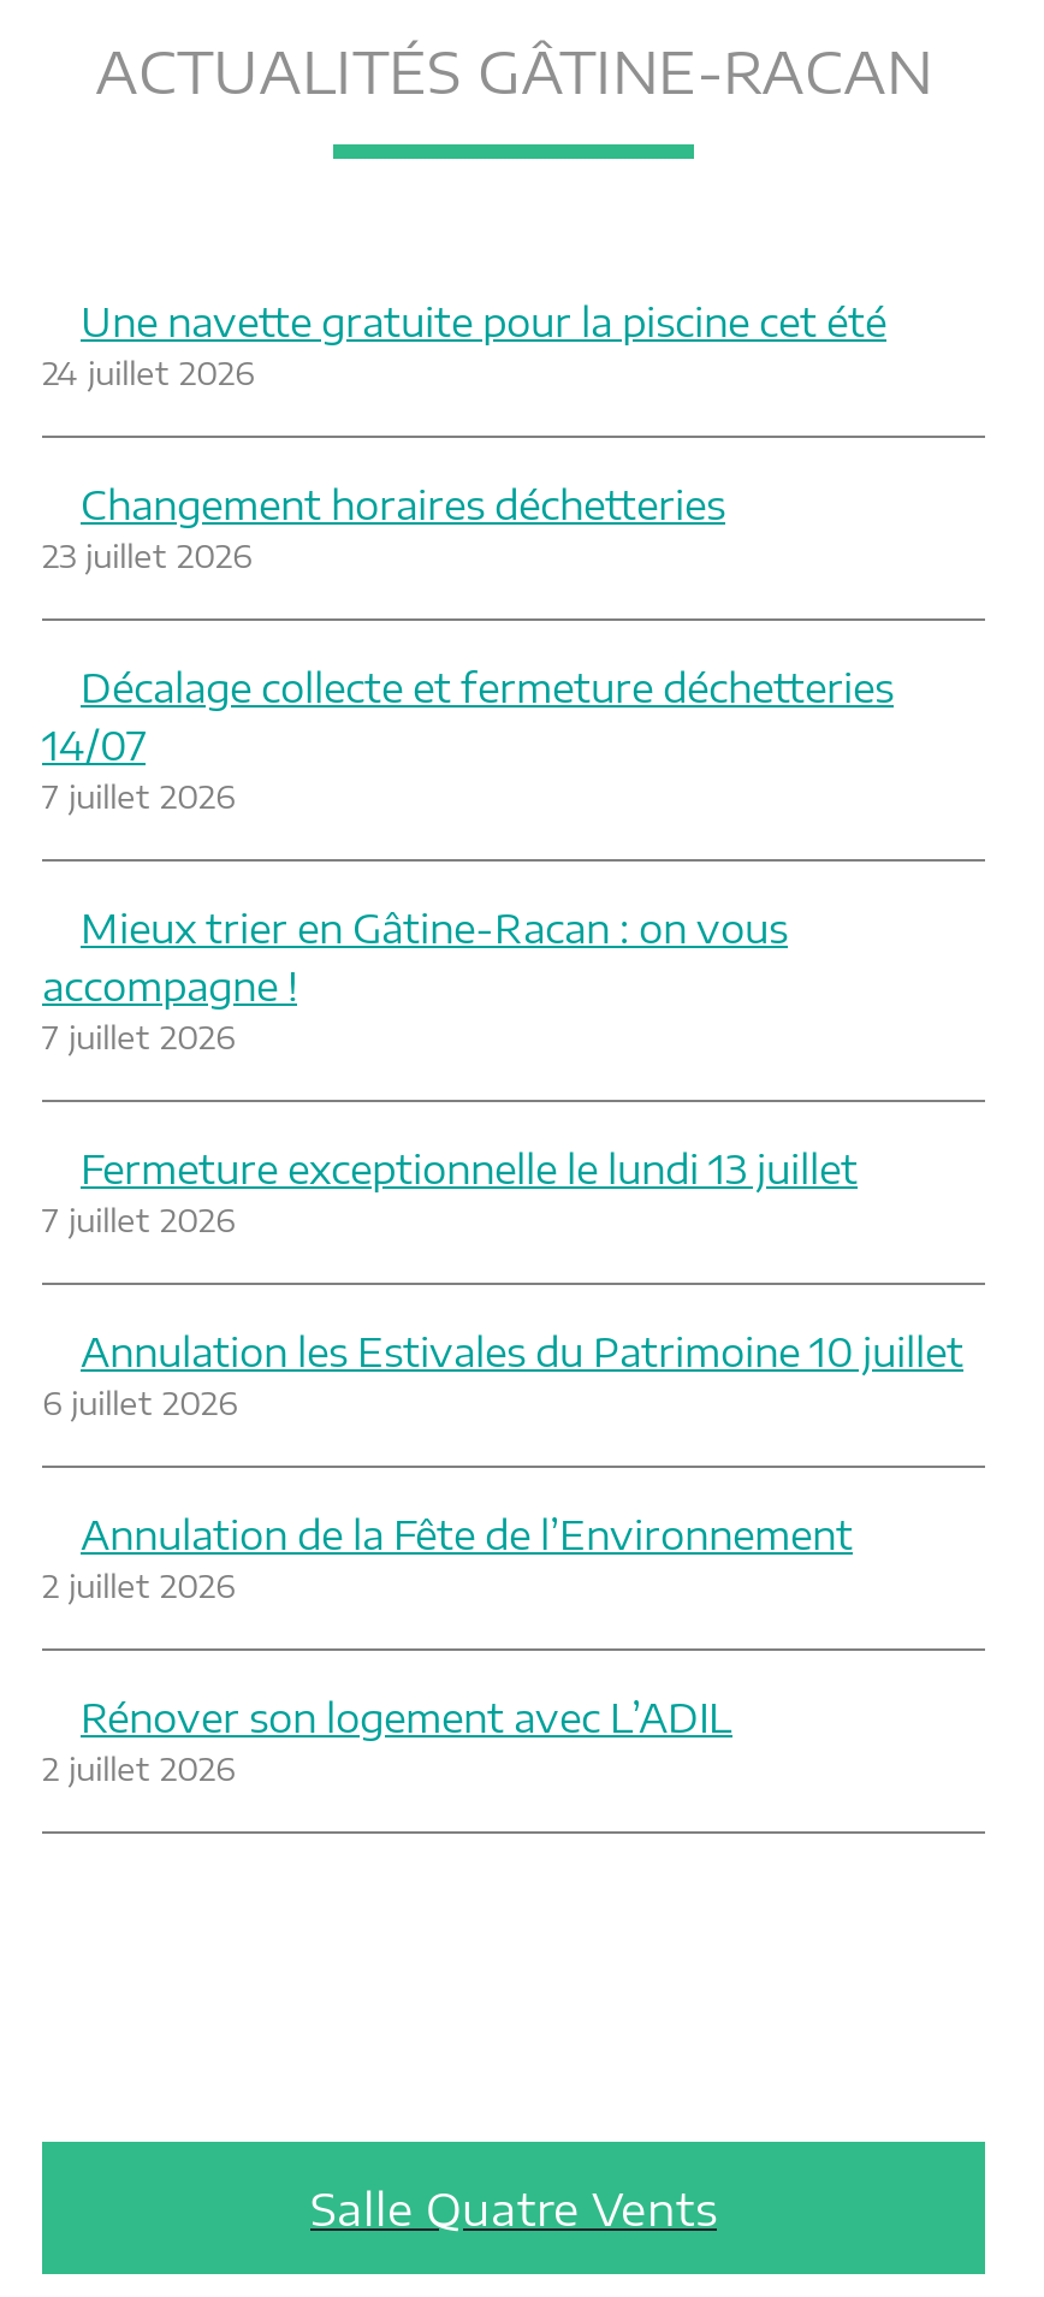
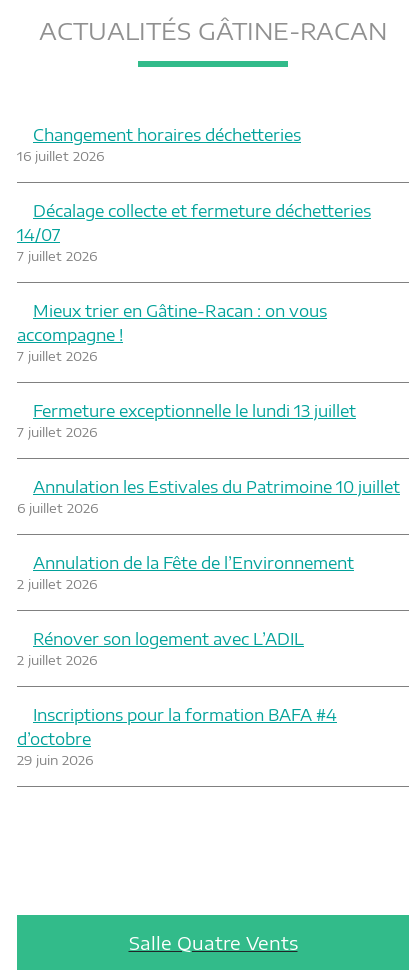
[42,298,886,392] Une navette gratuite pour la piscine cet été | 24 juillet 2026 -> none
moved [81,481,725,529] -> [33,125,301,145]: Changement horaires déchetteries
[42,536,251,575] 23 juillet 2026 -> [17,148,104,164] 16 juillet 2026
moved [42,664,963,1788] -> [17,201,400,668]: Décalage collecte et fermeture déchetteries | 14/07 | 7 juillet 2026 | ... | Rénover son logement avec L’ADIL | 2 juillet 2026
none -> [17,705,337,768] Inscriptions pour la formation BAFA #4 | d’octobre | 29 juin 2026

